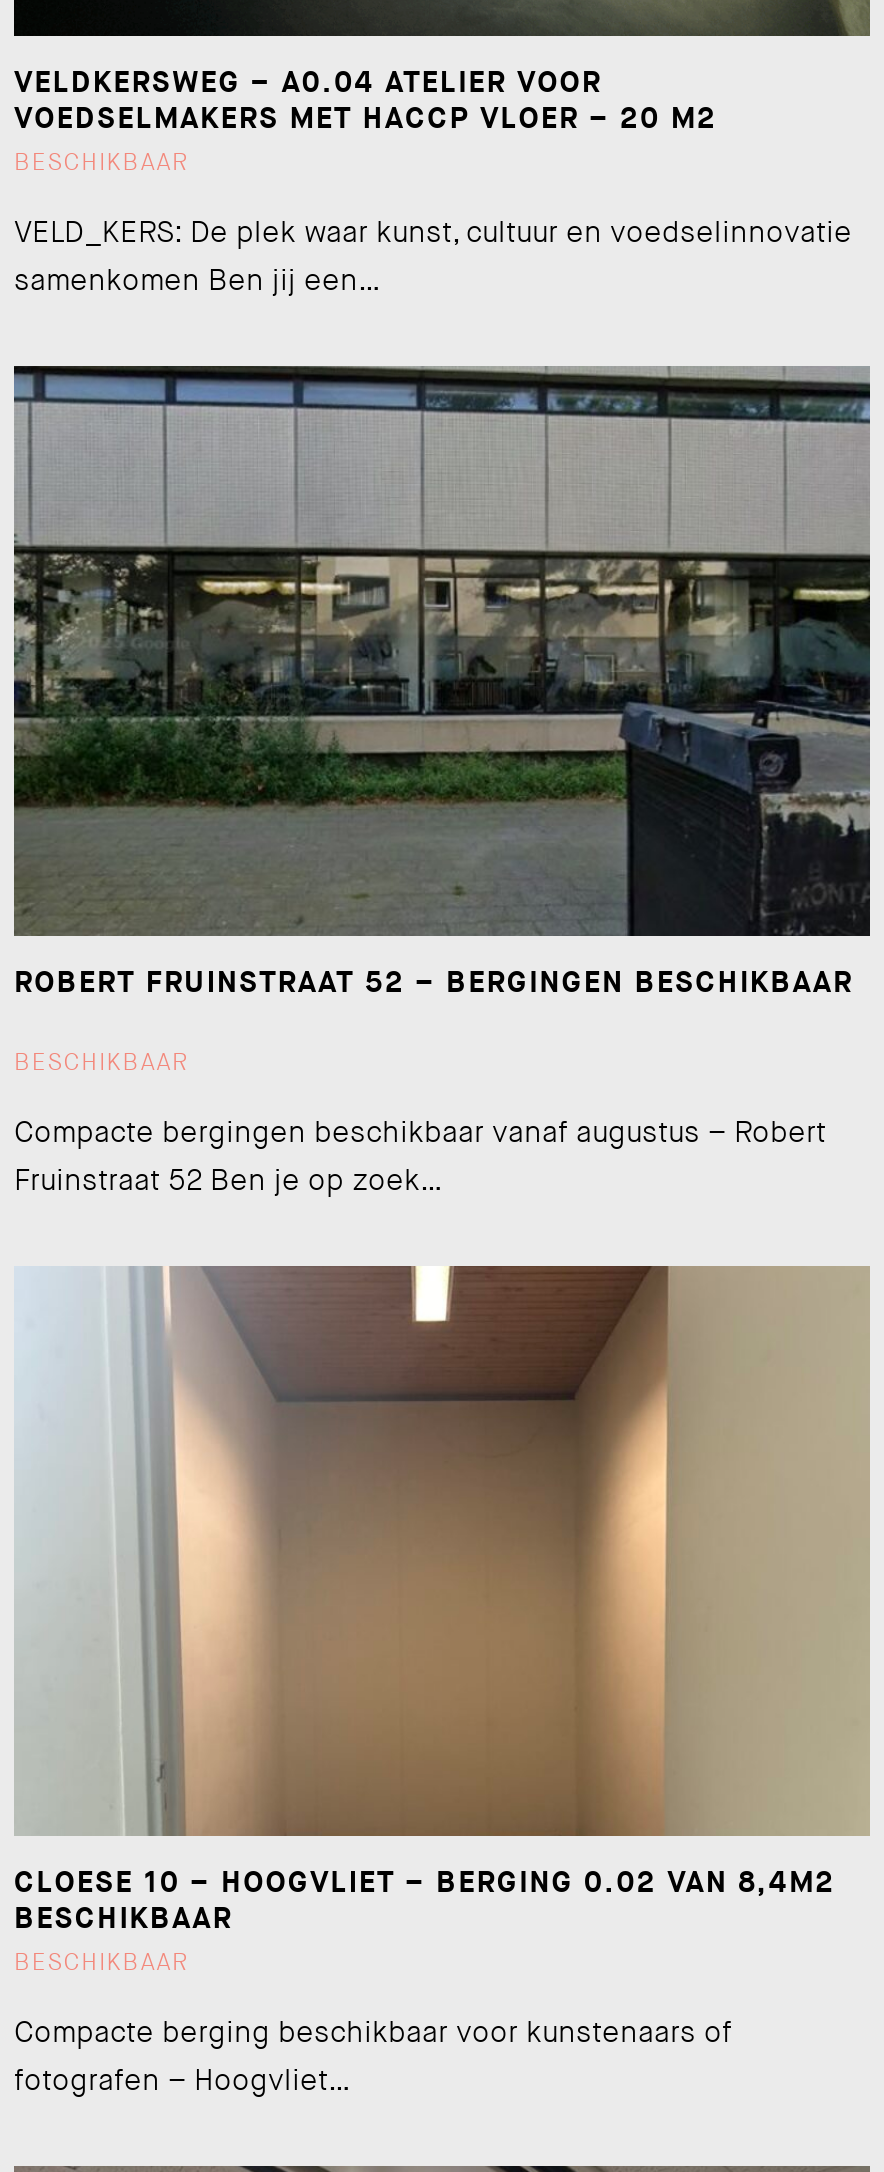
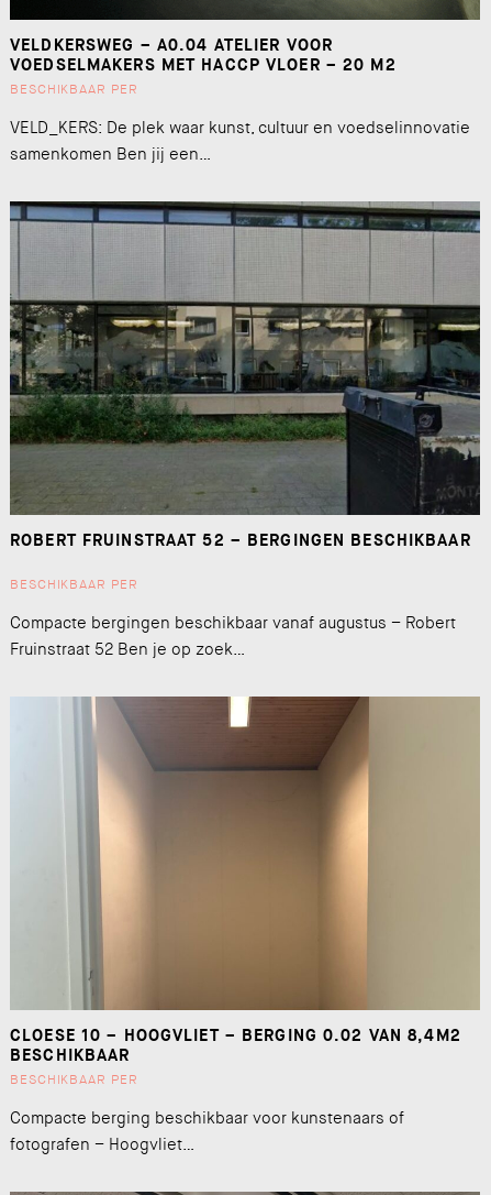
[14,147,190,177] BESCHIKBAAR -> [10,81,141,97] BESCHIKBAAR PER
[14,1048,190,1078] BESCHIKBAAR -> [10,576,141,593] BESCHIKBAAR PER
[14,1948,190,1978] BESCHIKBAAR -> [10,1072,141,1088] BESCHIKBAAR PER

